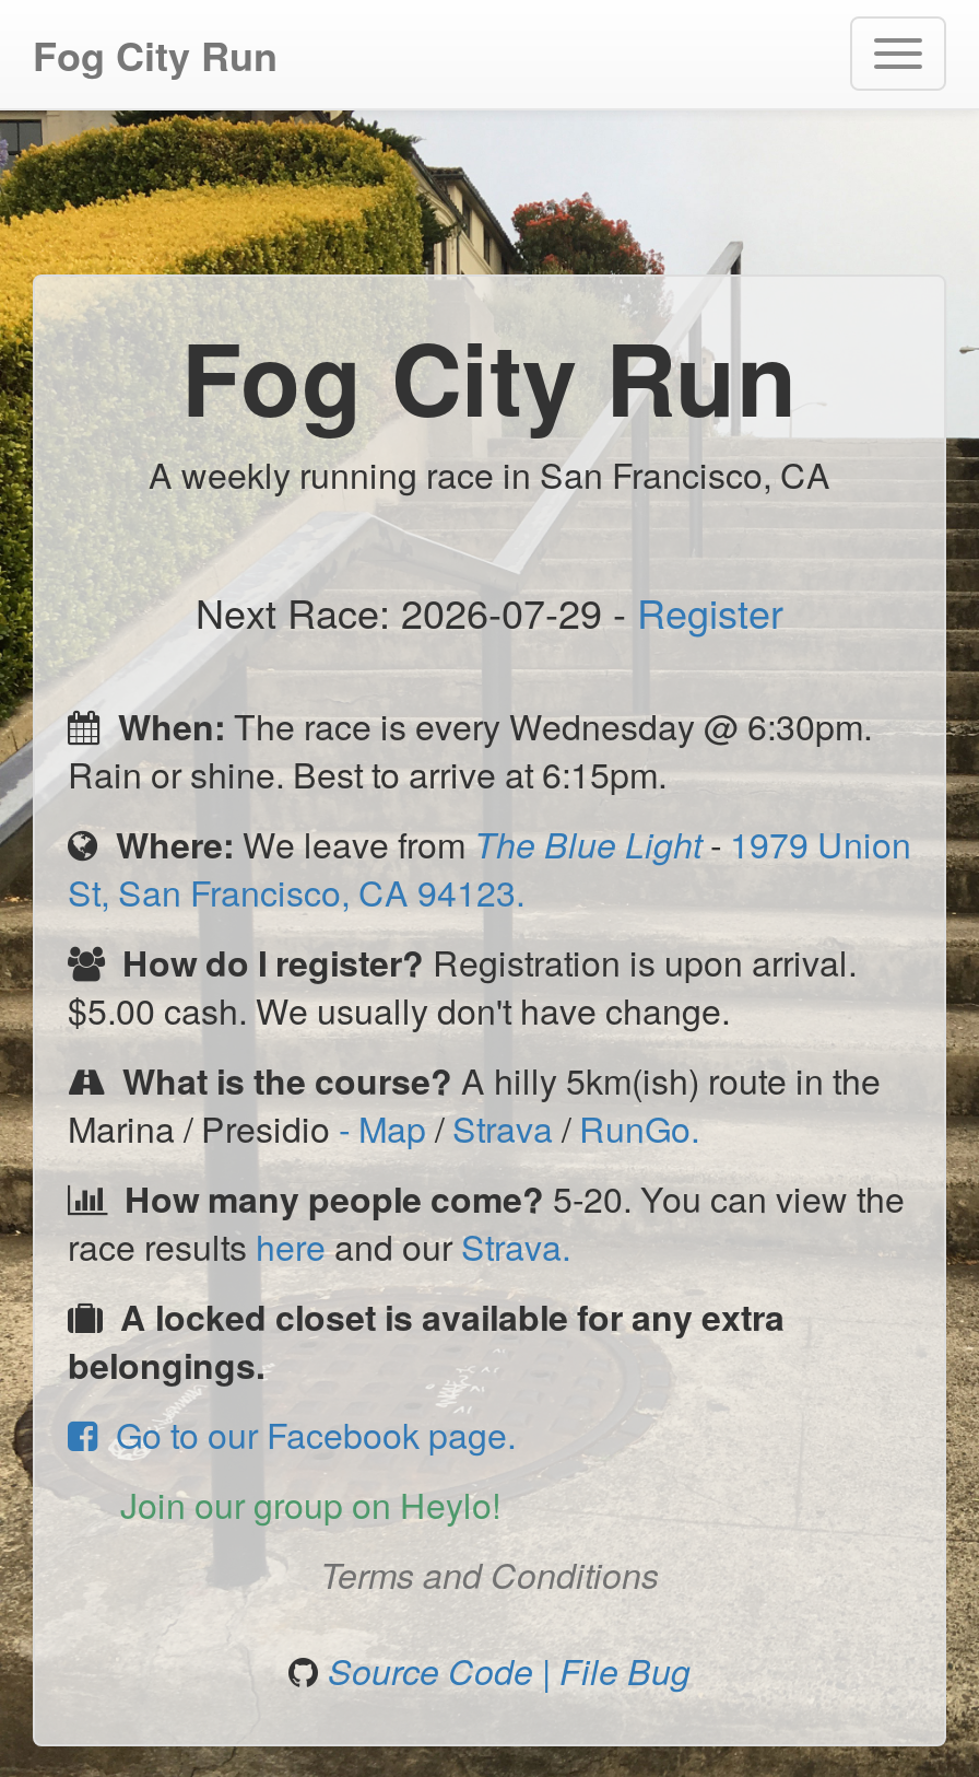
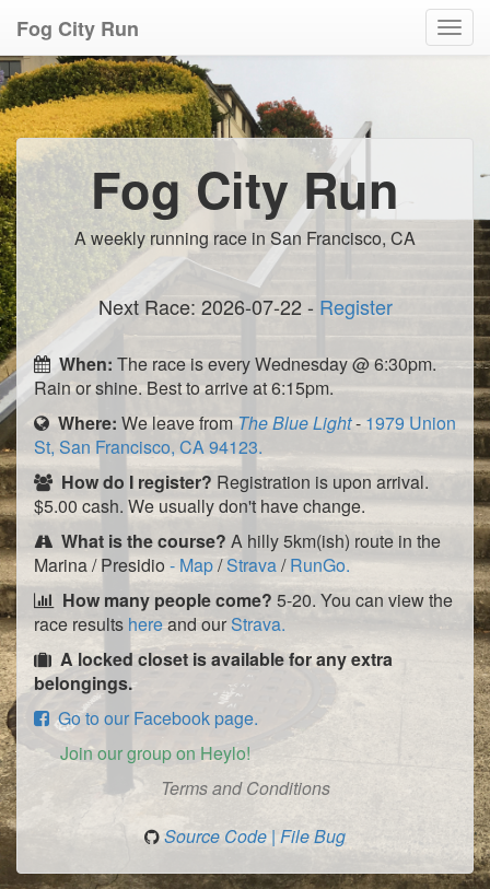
[196,583,783,640] Next Race: 2026-07-29 - Register -> [98,292,392,320] Next Race: 2026-07-22 - Register

